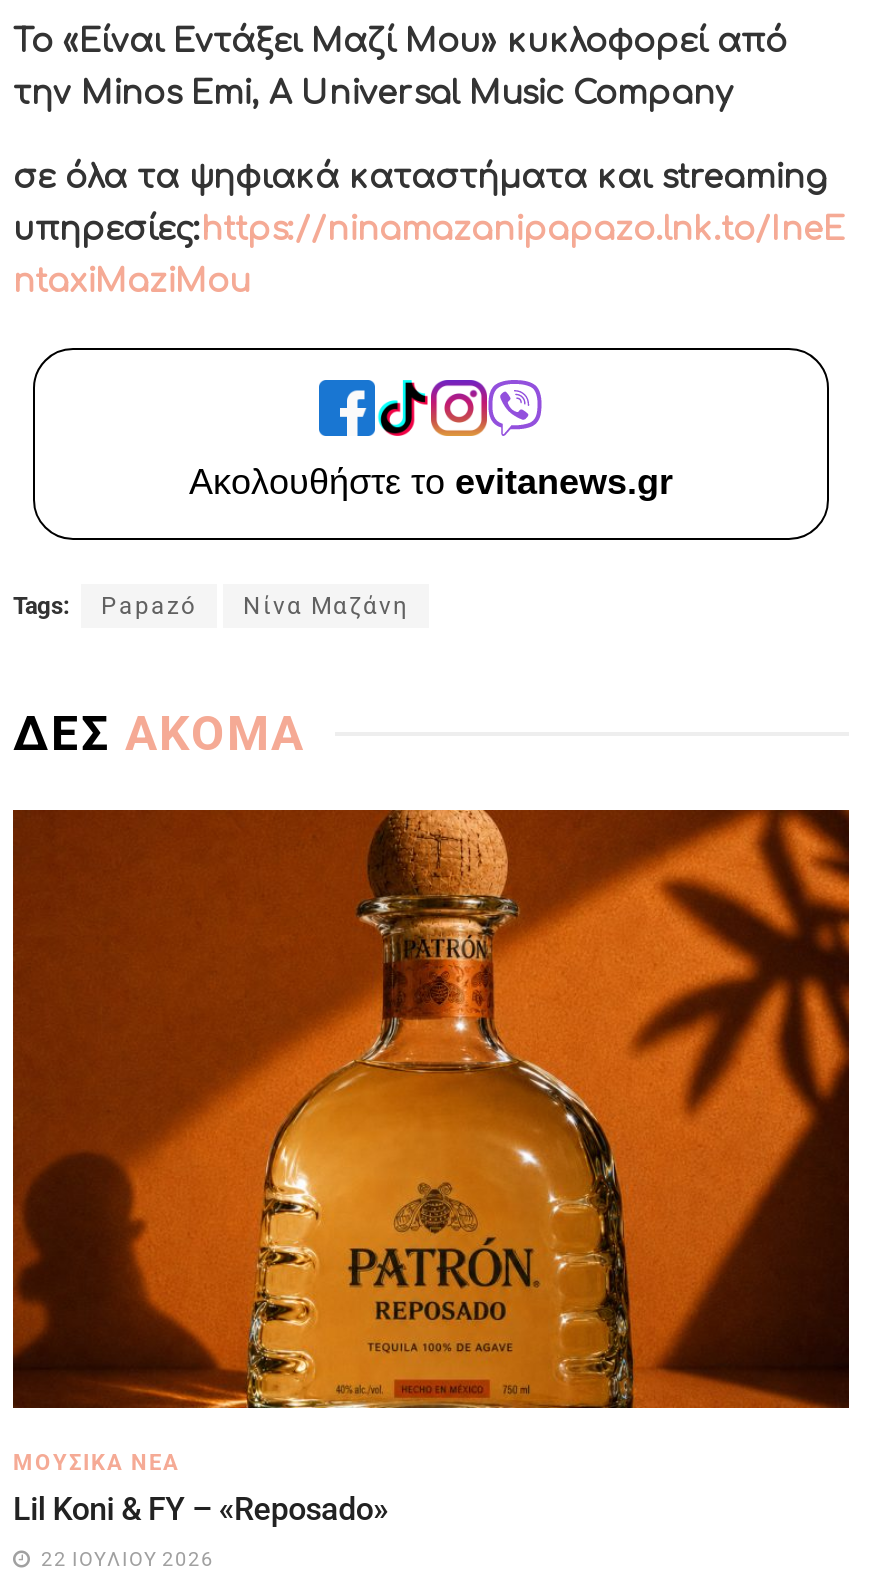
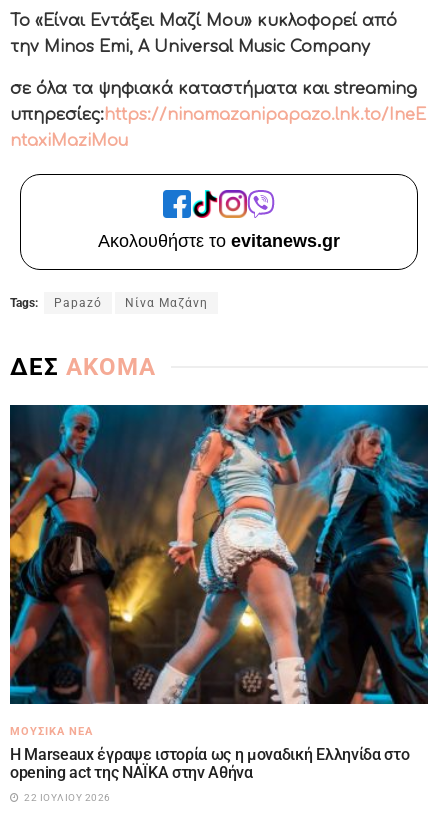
[11,808,851,1528] [image] | Lil Koni & FY – «Reposado» -> [9,404,429,782] [image] | H Marseaux έγραψε ιστορία ως η μοναδική Ελληνίδα στο | opening act της NAÏKA στην Αθήνα

